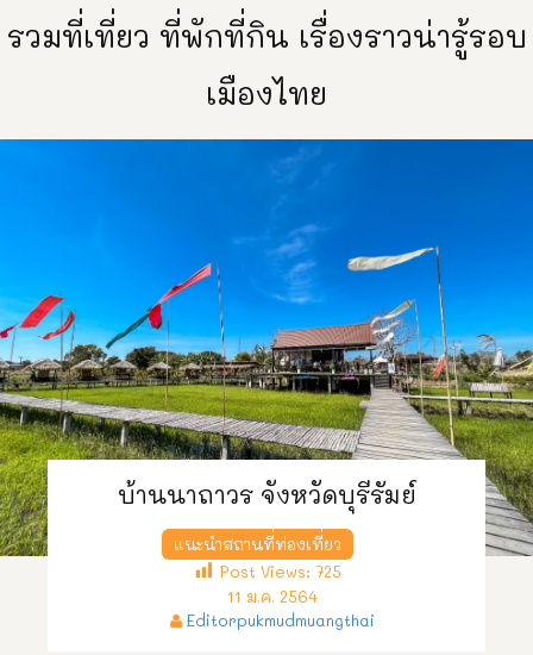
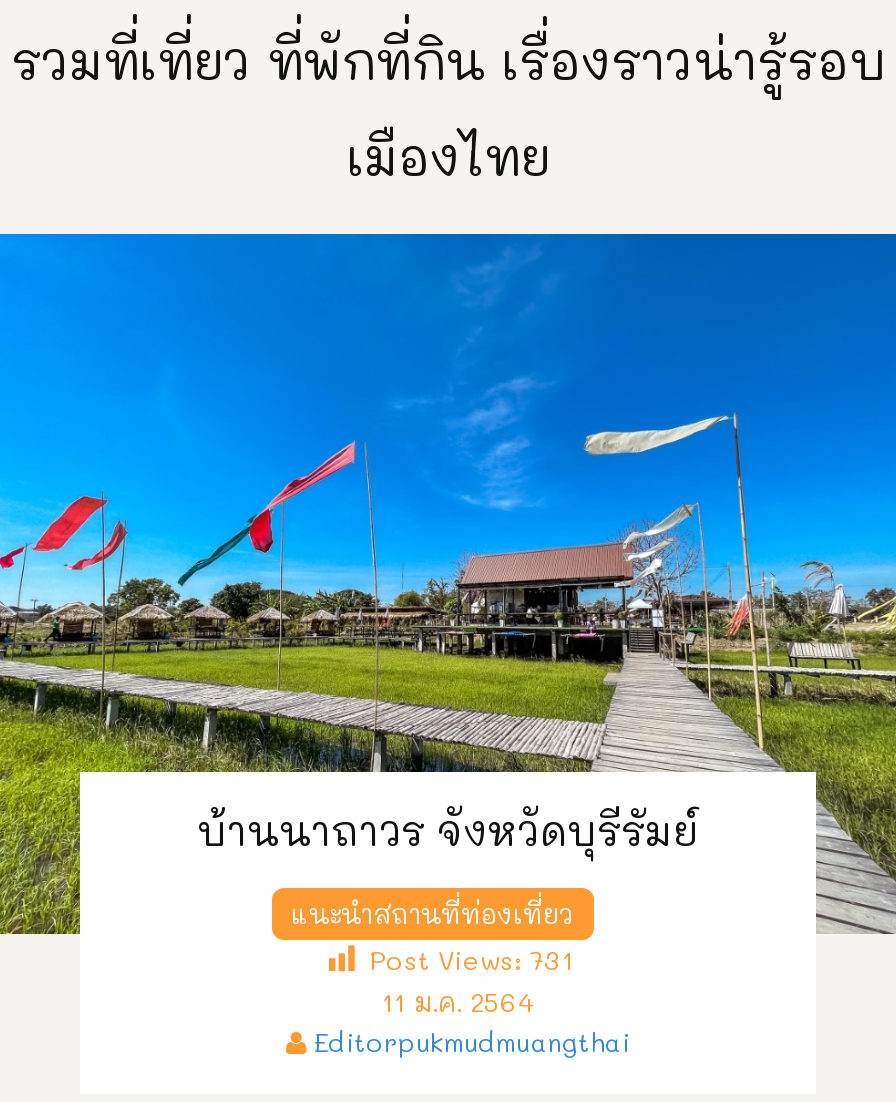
[220,561,341,581] Post Views: 725 -> [370,941,574,975] Post Views: 731

